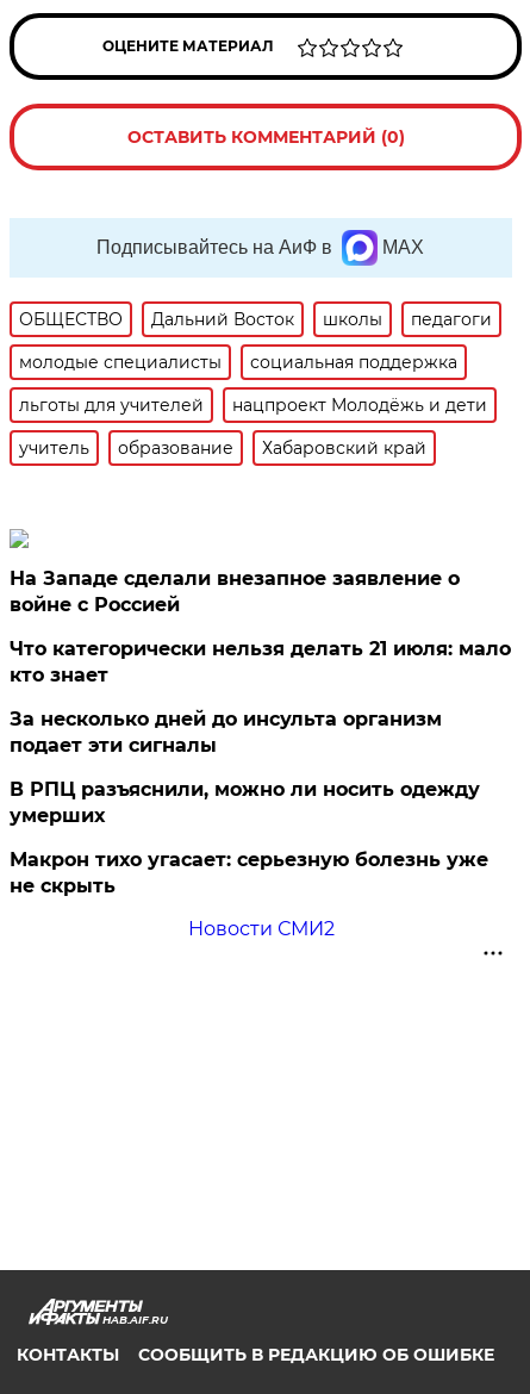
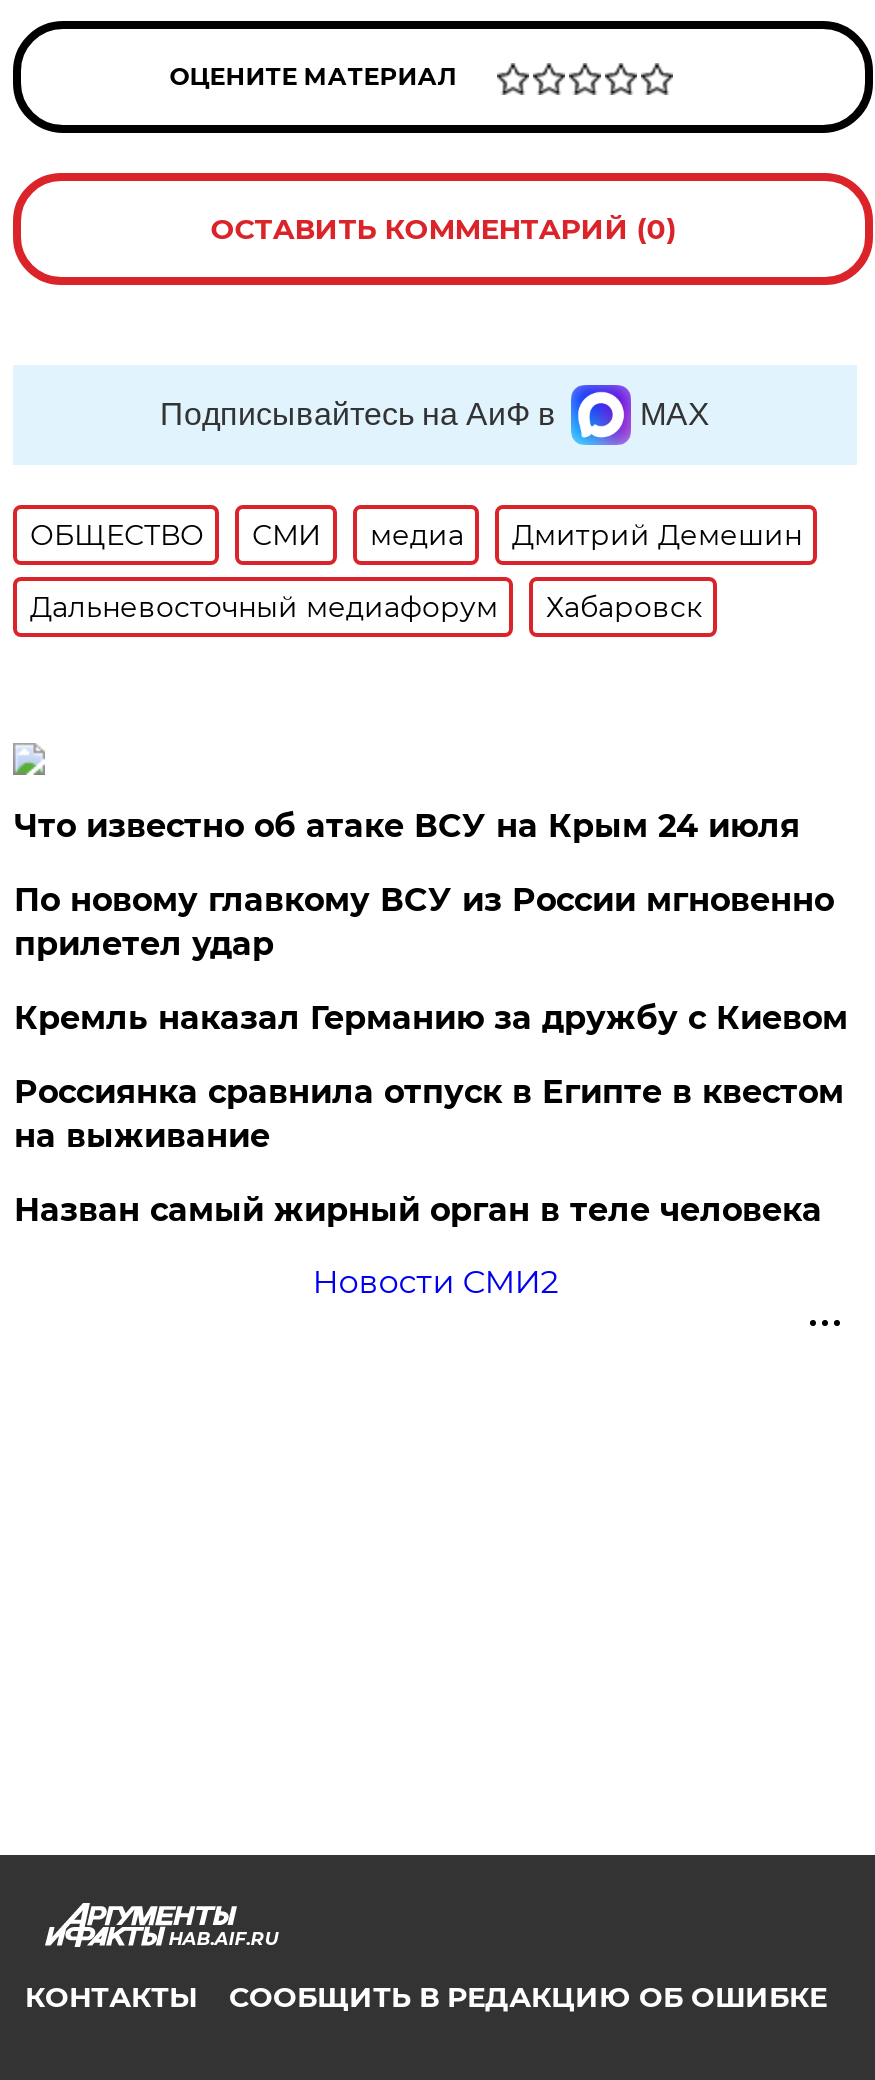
[20,308,492,459] Дальний Восток | школы | педагоги | молодые специалисты | социальная поддержка | льготы для учителей | нацпроект Молодёжь и дети | учитель | образование | Хабаровский край -> [30,517,802,625] СМИ | медиа | Дмитрий Демешин | Дальневосточный медиафорум | Хабаровск
[10,567,511,897] На Западе сделали внезапное заявление о | войне с Россией | Что категорически нельзя делать 21 июля: мало | кто знает | За несколько дней до инсульта организм | подает эти сигналы | В РПЦ разъяснили, можно ли носить одежду | умерших | Макрон тихо угасает: серьезную болезнь уже | не скрыть -> [14,807,848,1229] Что известно об атаке ВСУ на Крым 24 июля | По новому главкому ВСУ из России мгновенно | прилетел удар | Кремль наказал Германию за дружбу с Киевом | Россиянка сравнила отпуск в Египте в квестом | на выживание | Назван самый жирный орган в теле человека

